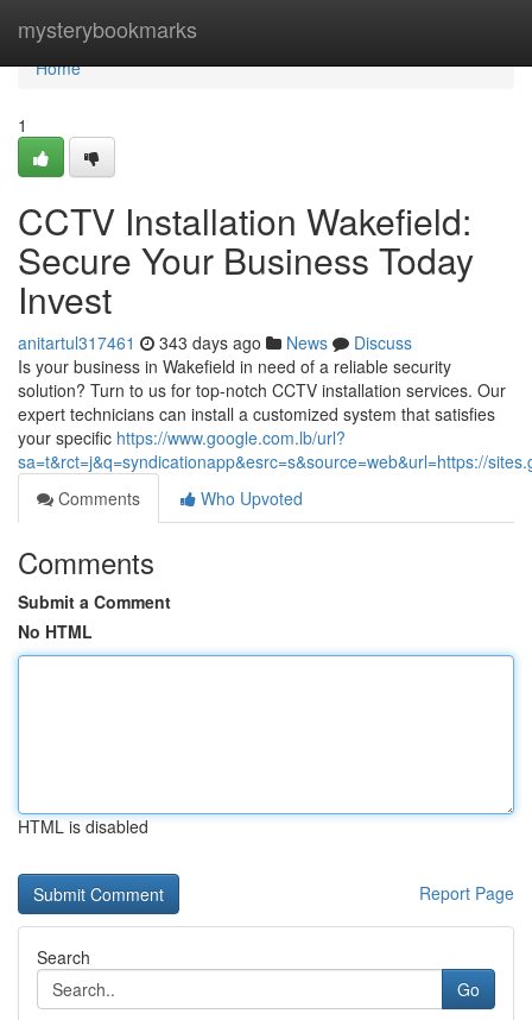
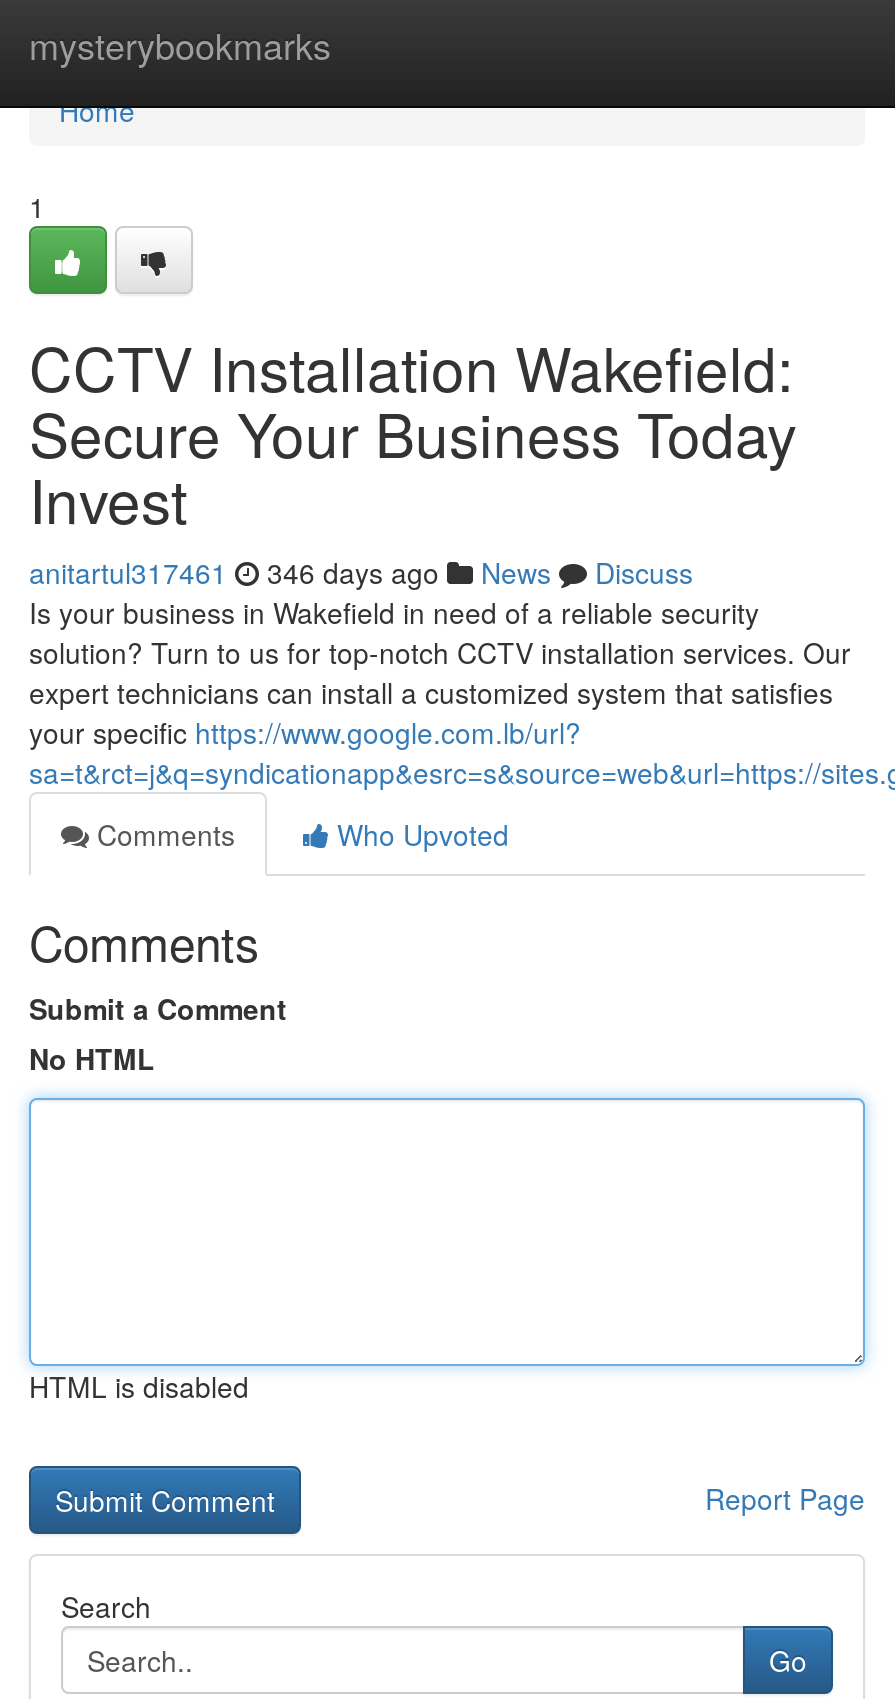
[18,330,412,354] anitartul317461 343 days ago News Discuss -> [29,552,693,592] anitartul317461 346 days ago News Discuss

